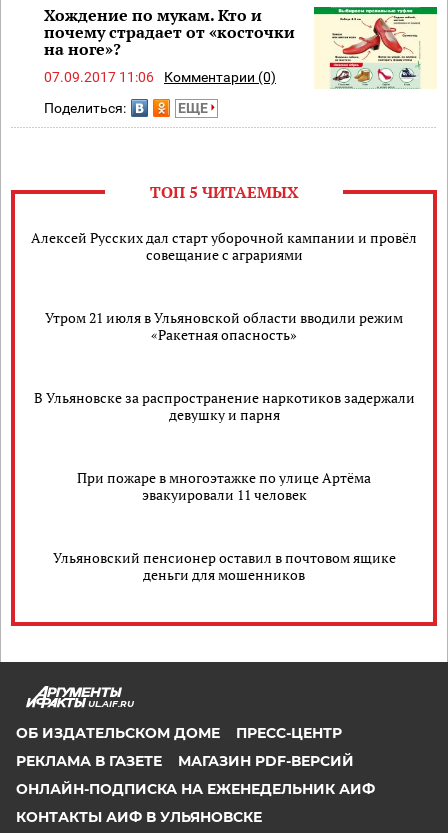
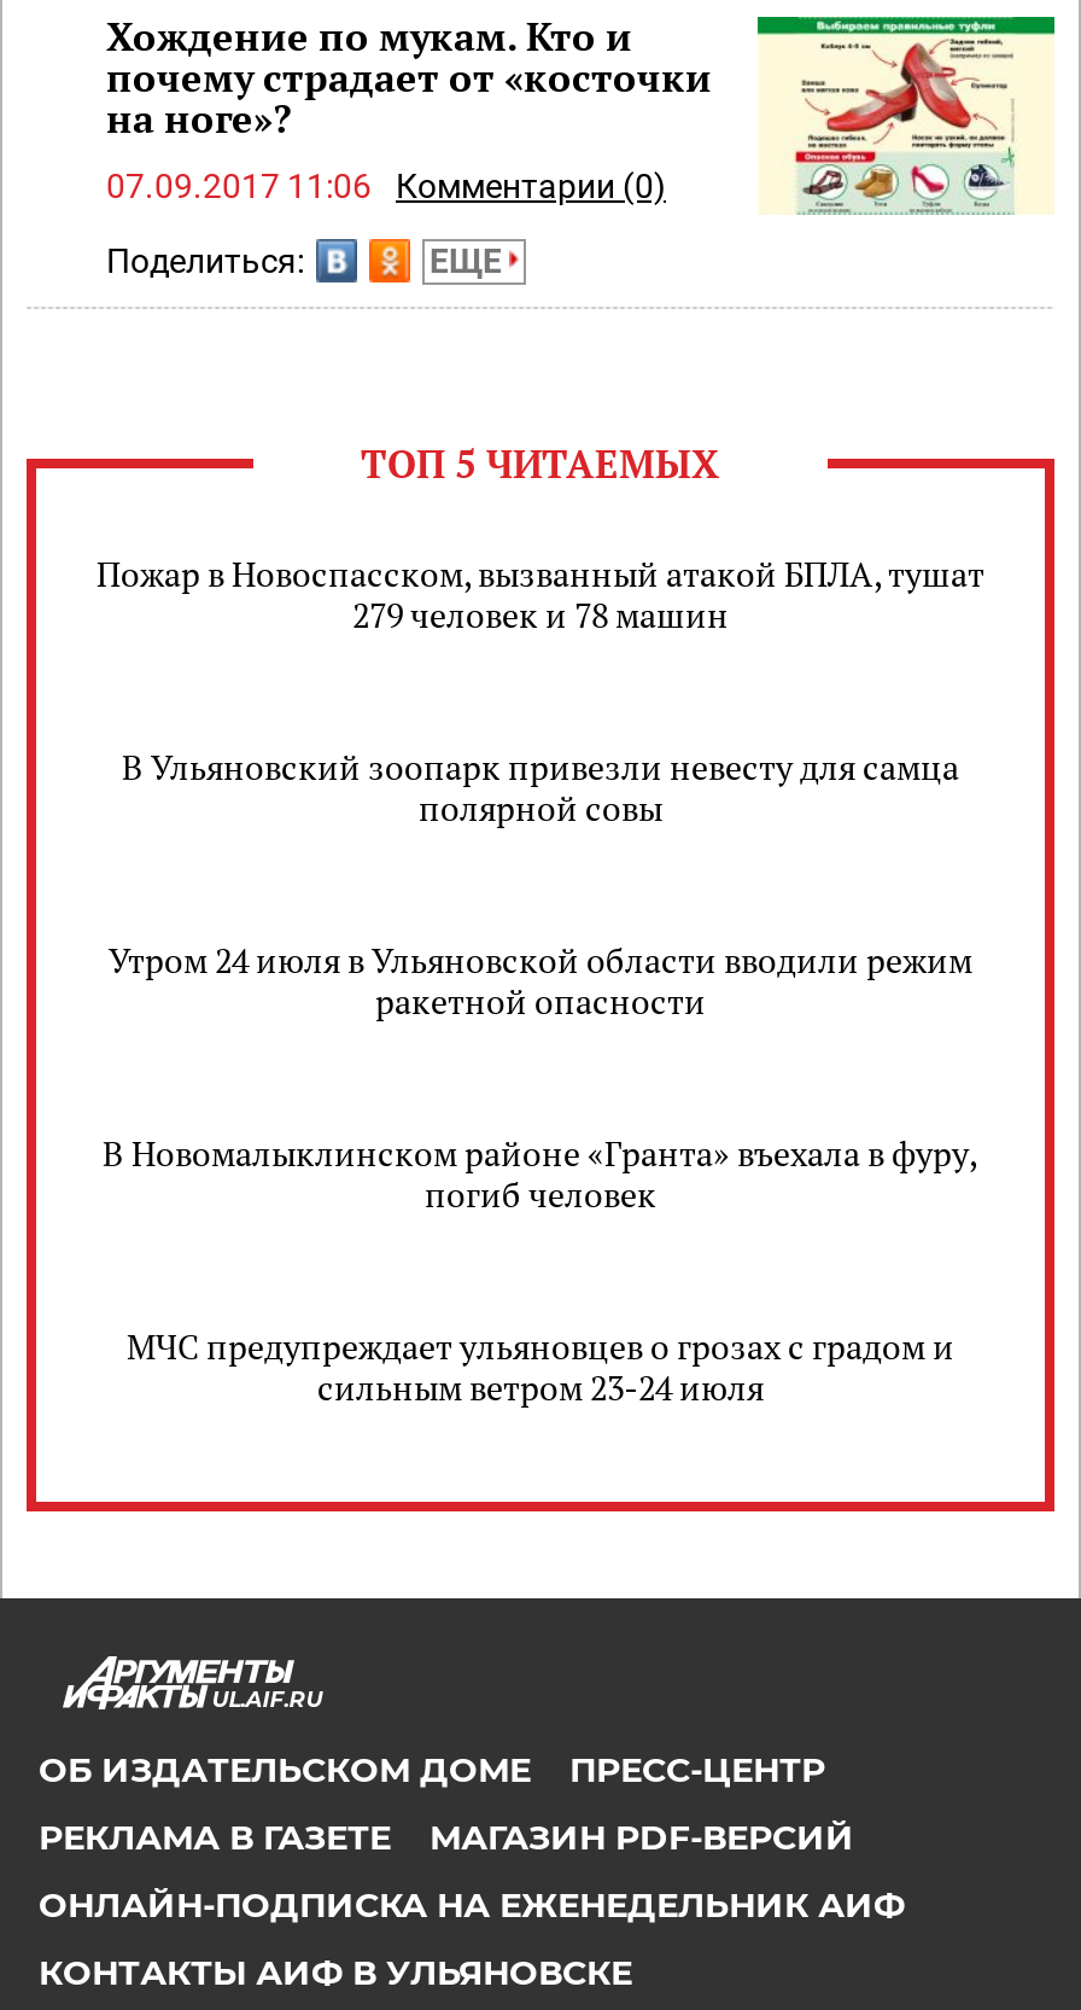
[31,228,417,264] Алексей Русских дал старт уборочной кампании и провёл | совещание с аграриями -> [97,550,984,637] Пожар в Новоспасском, вызванный атакой БПЛА, тушат | 279 человек и 78 машин
[45,308,403,344] Утром 21 июля в Ульяновской области вводили режим | «Ракетная опасность» -> [122,743,959,830] В Ульяновский зоопарк привезли невесту для самца | полярной совы
[33,388,414,424] В Ульяновске за распространение наркотиков задержали | девушку и парня -> [109,936,972,1023] Утром 24 июля в Ульяновской области вводили режим | ракетной опасности
[77,468,371,504] При пожаре в многоэтажке по улице Артёма | эвакуировали 11 человек -> [103,1129,978,1216] В Новомалыклинском районе «Гранта» въехала в фуру, | погиб человек
[52,548,395,584] Ульяновский пенсионер оставил в почтовом ящике | деньги для мошенников -> [127,1323,954,1410] МЧС предупреждает ульяновцев о грозах с градом и | сильным ветром 23-24 июля

